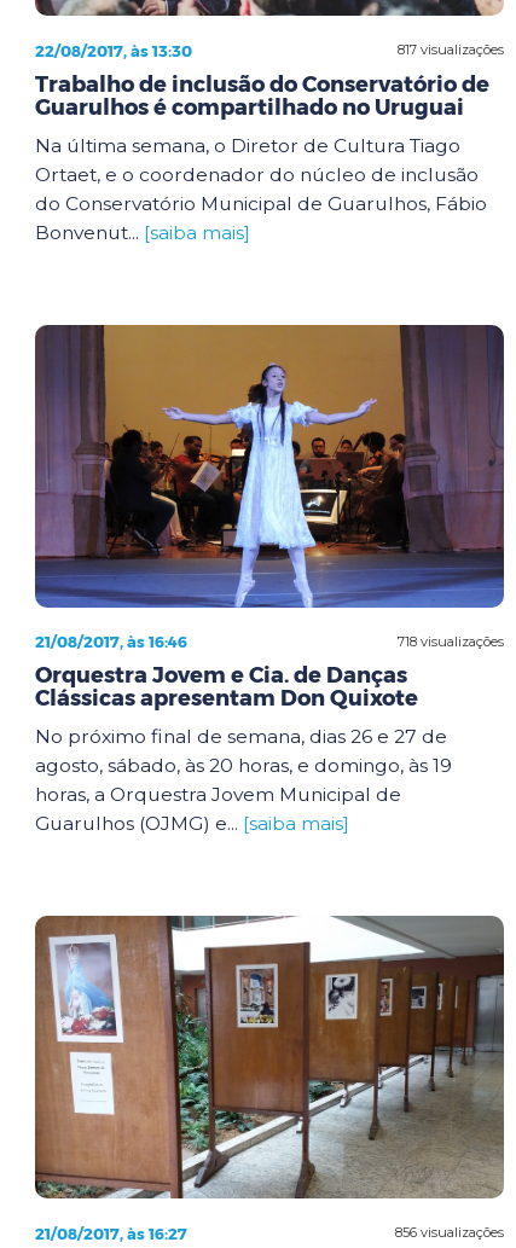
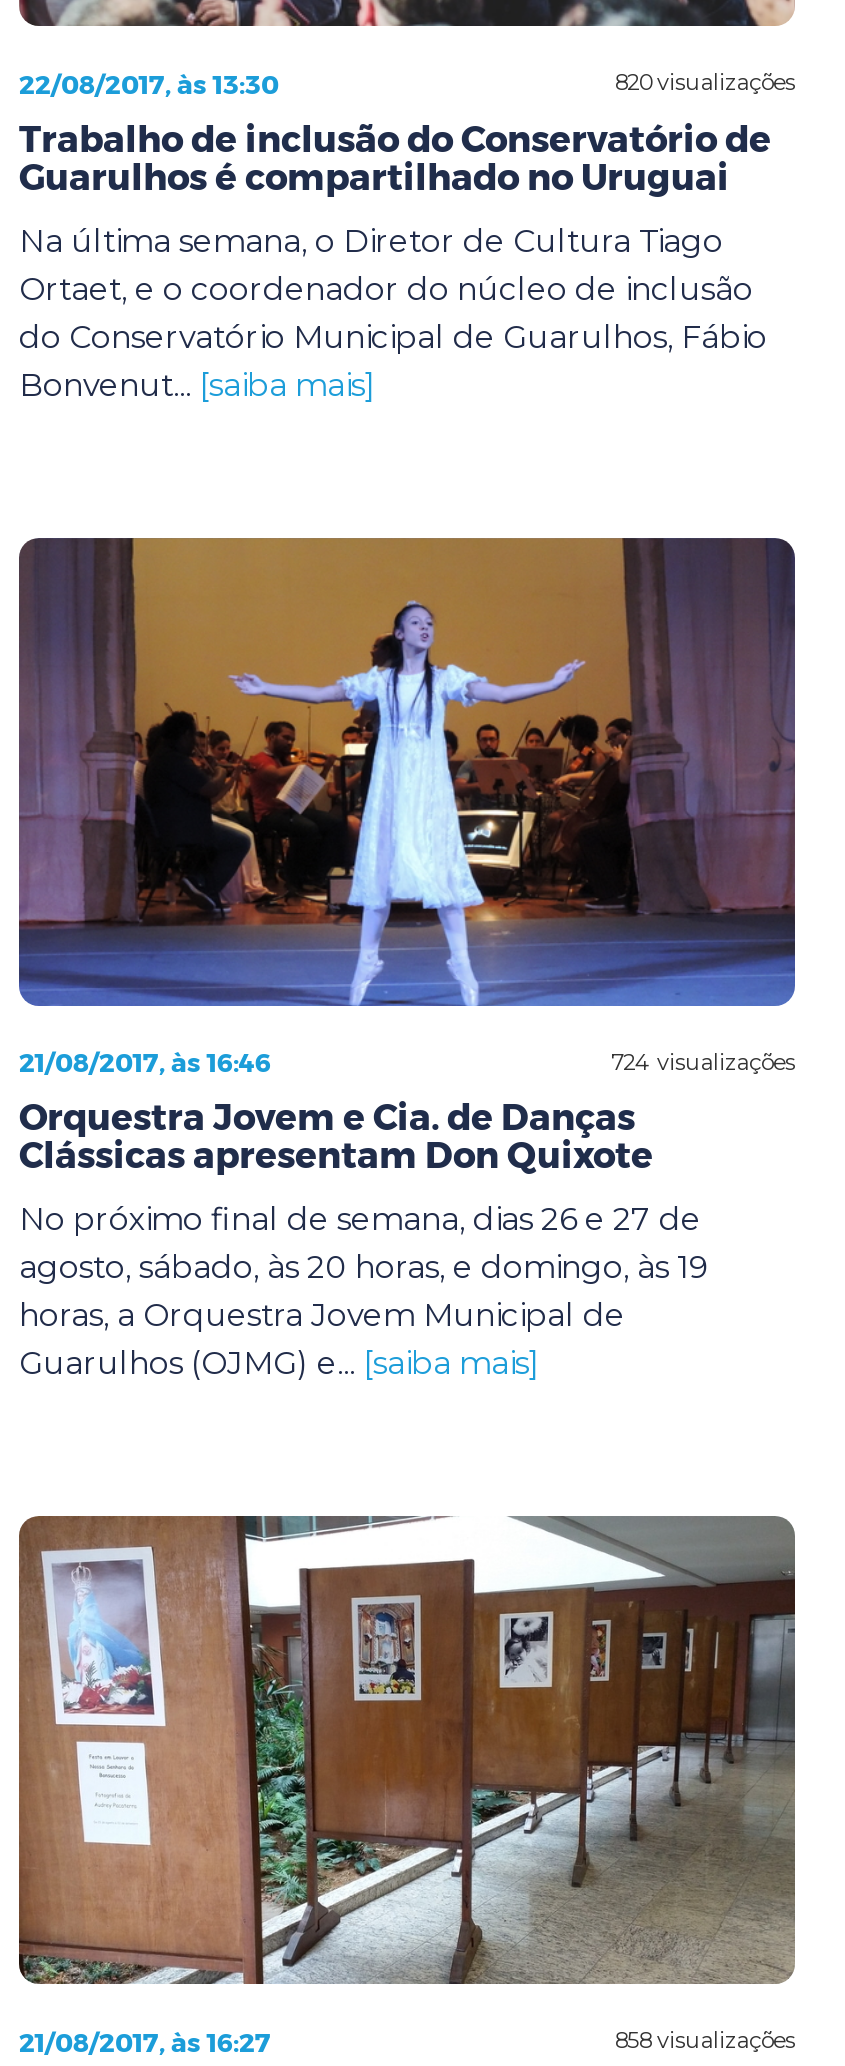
[398,41,504,58] 817 visualizações -> [615,68,795,96] 820 visualizações
[398,632,504,649] 718 visualizações -> [611,1047,795,1075] 724 visualizações
[395,1224,504,1241] 856 visualizações -> [615,2026,795,2054] 858 visualizações

